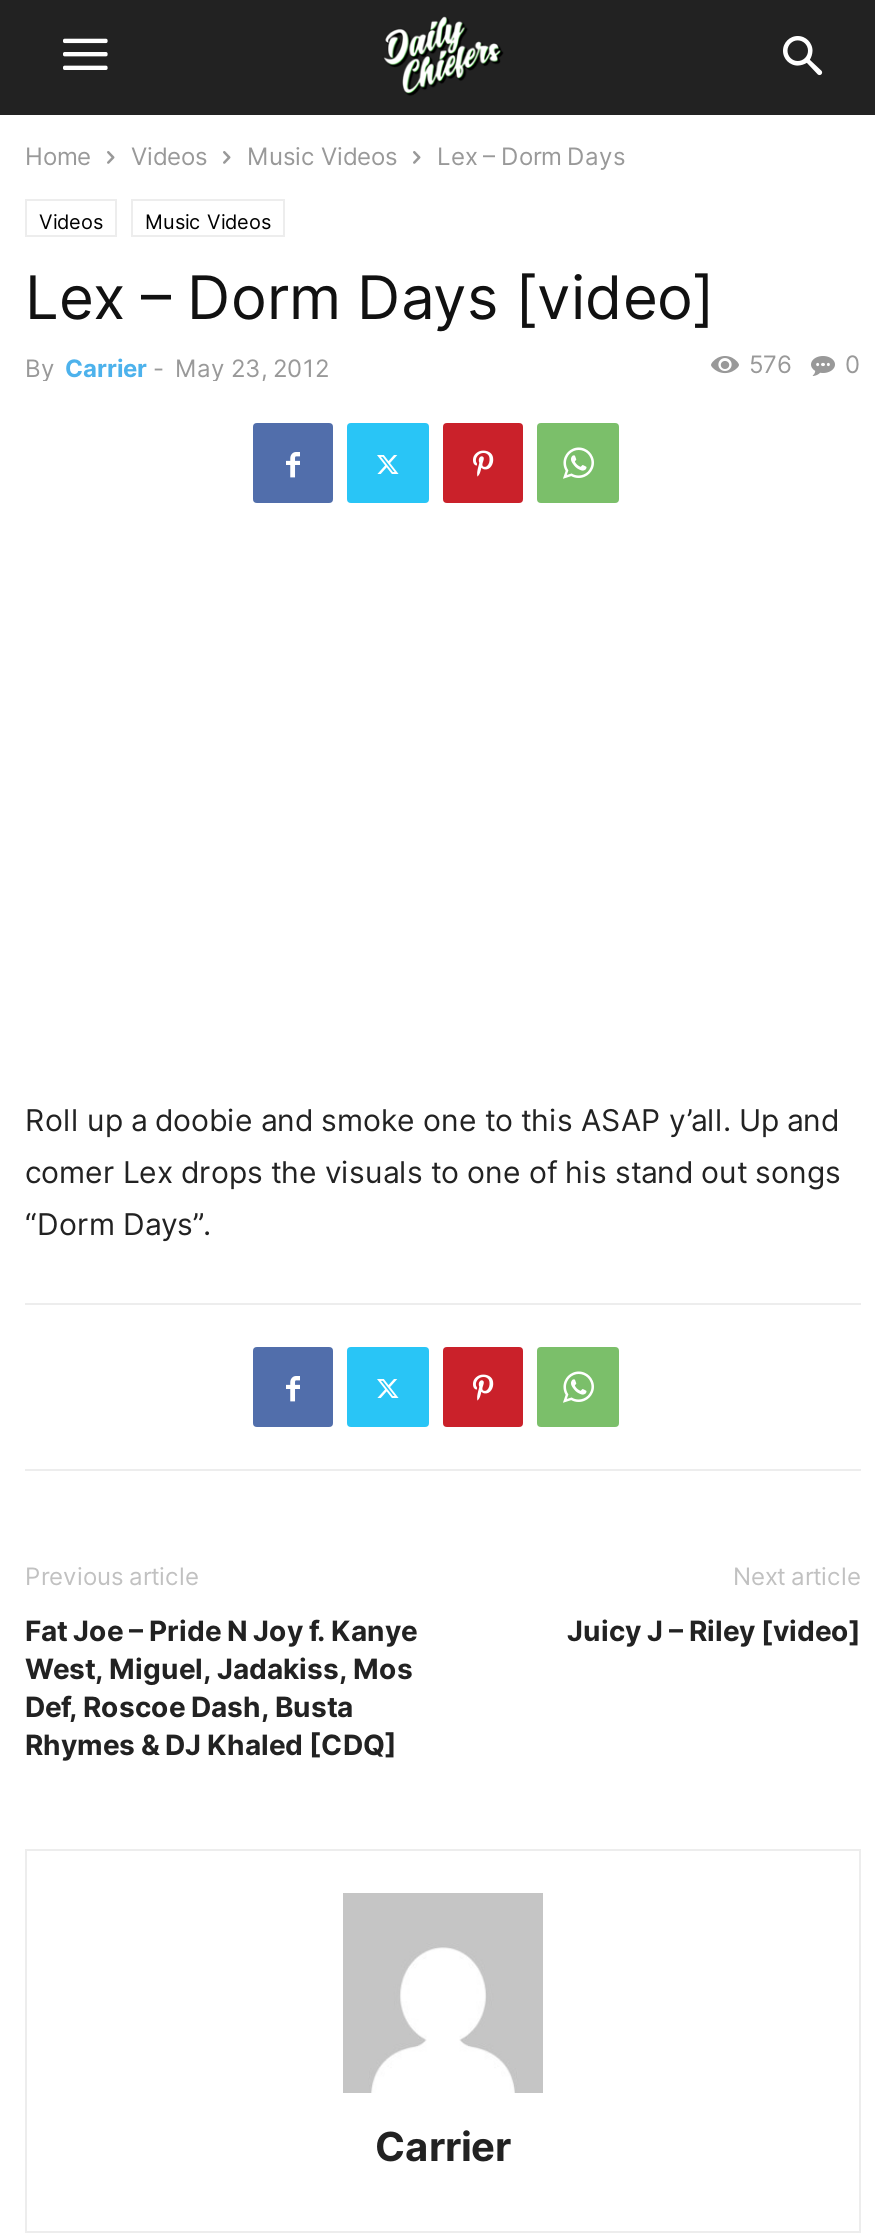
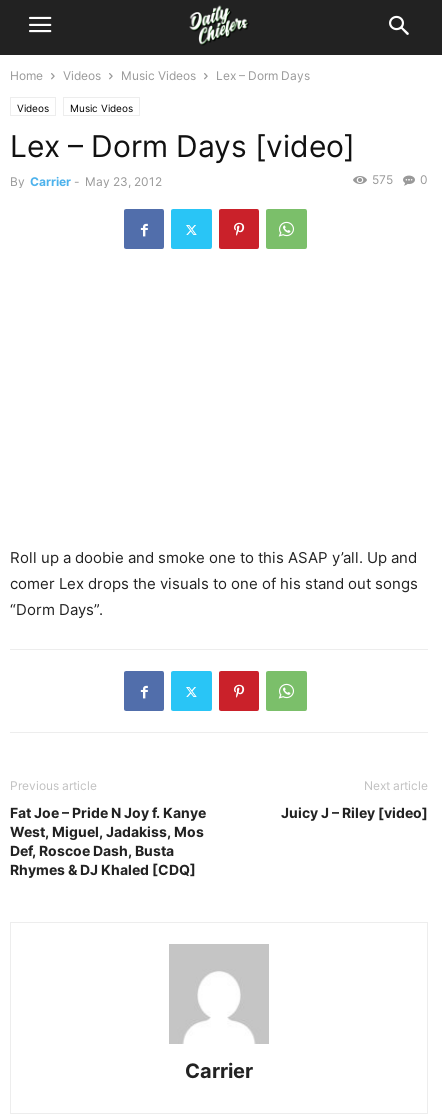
[749,349,861,379] 576 0 -> [372,172,428,187] 575 0

